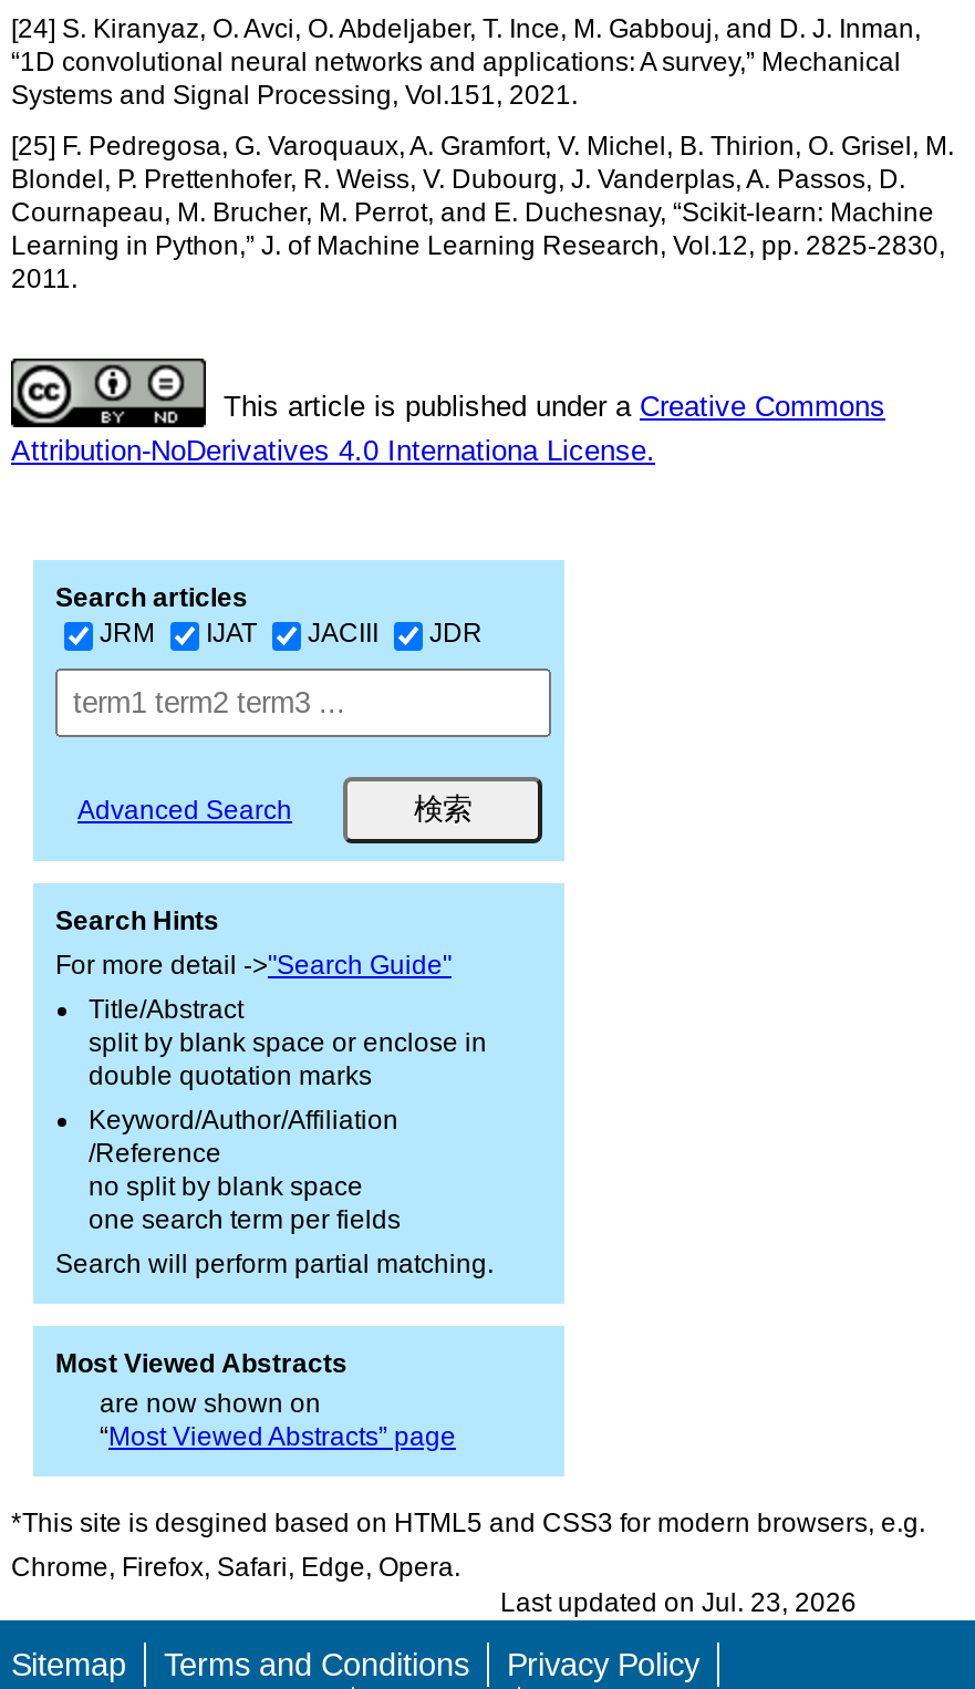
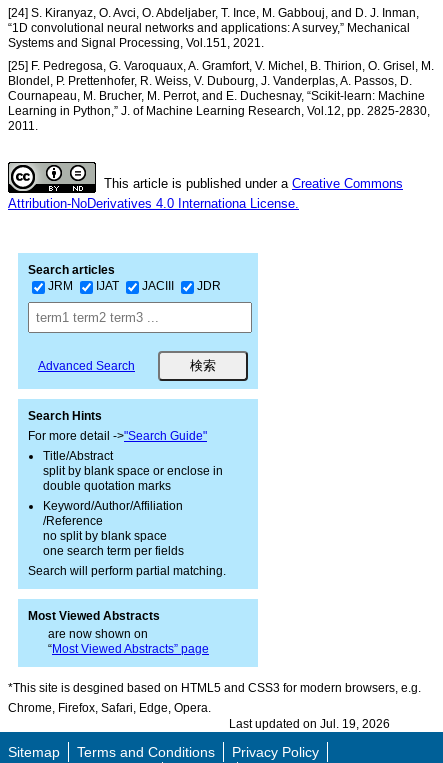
[500,1586,857,1617] Last updated on Jul. 23, 2026 -> [229,717,390,731] Last updated on Jul. 19, 2026

